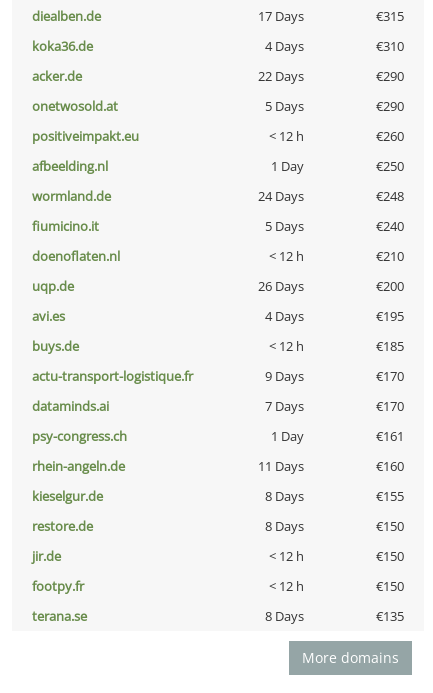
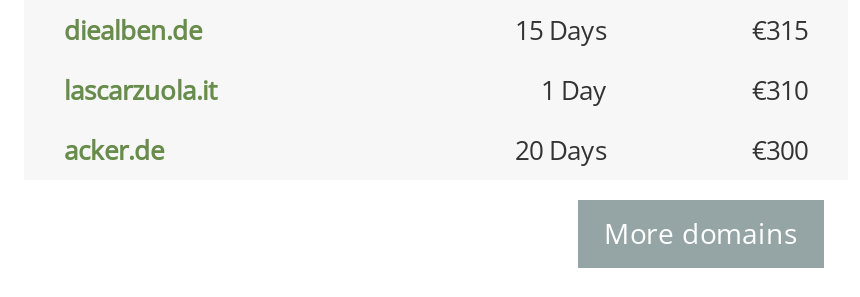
[257,6,303,24] 17 Days -> [515,11,607,47] 15 Days
[32,36,303,54] koka36.de | 4 Days -> [64,71,607,107] lascarzuola.it | 1 Day
[32,66,404,624] 22 Days | €290 | onetwosold.at | 5 Days | €290 | positiveimpakt.eu | < 12 h | €260 | afbeelding.nl | 1 Day | €250 | wormland.de | 24 Days | €248 | fiumicino.it | 5 Days | €240 | doenoflaten.nl | < 12 h | €210 | uqp.de | 26 Days | €200 | avi.es | 4 Days | €195 | buys.de | < 12 h | €185 | actu-transport-logistique.fr | 9 Days | €170 | dataminds.ai | 7 Days | €170 | psy-congress.ch | 1 Day | €161 | rhein-angeln.de | 11 Days | €160 | kieselgur.de | 8 Days | €155 | restore.de | 8 Days | €150 | jir.de | < 12 h | €150 | footpy.fr | < 12 h | €150 | terana.se | 8 Days | €135 -> [515,131,808,167] 20 Days | €300

